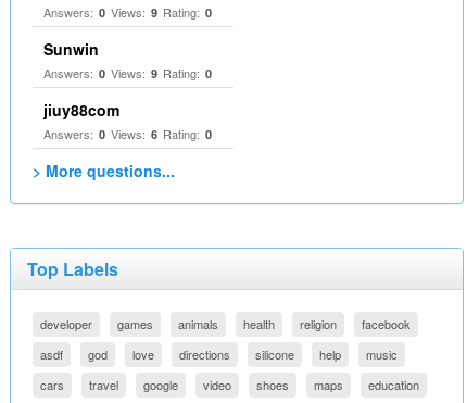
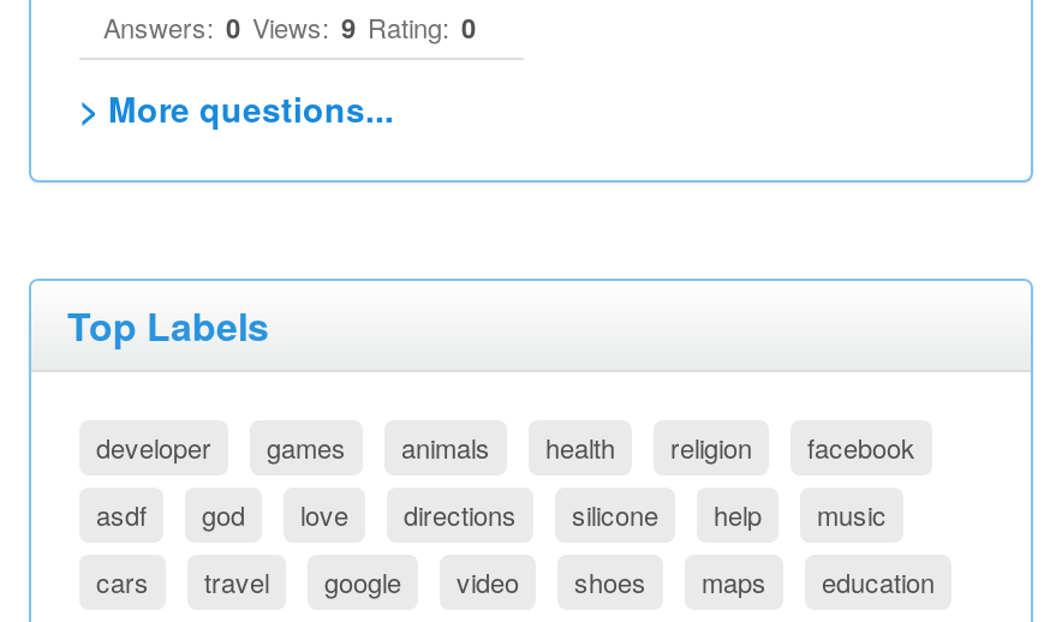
[43,38,212,142] Sunwin | Answers: 0 Views: 9 Rating: 0 | jiuy88com | Answers: 0 Views: 6 Rating: 0 -> none

